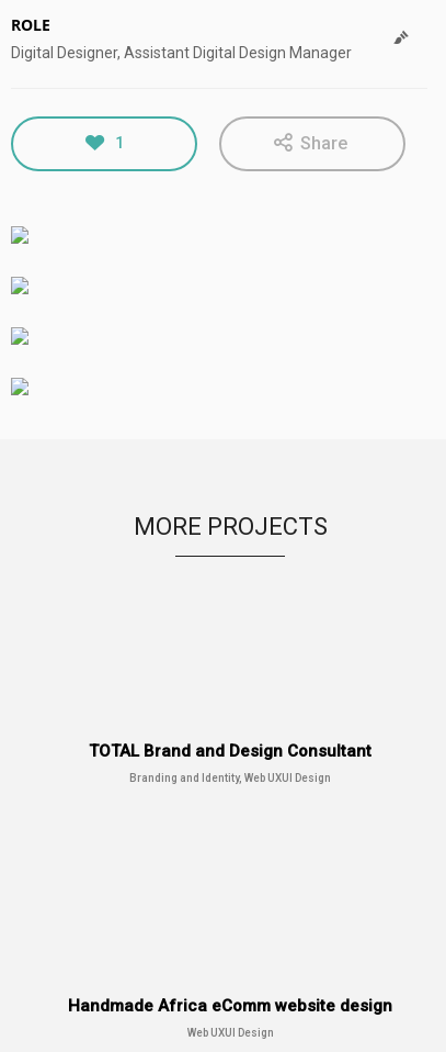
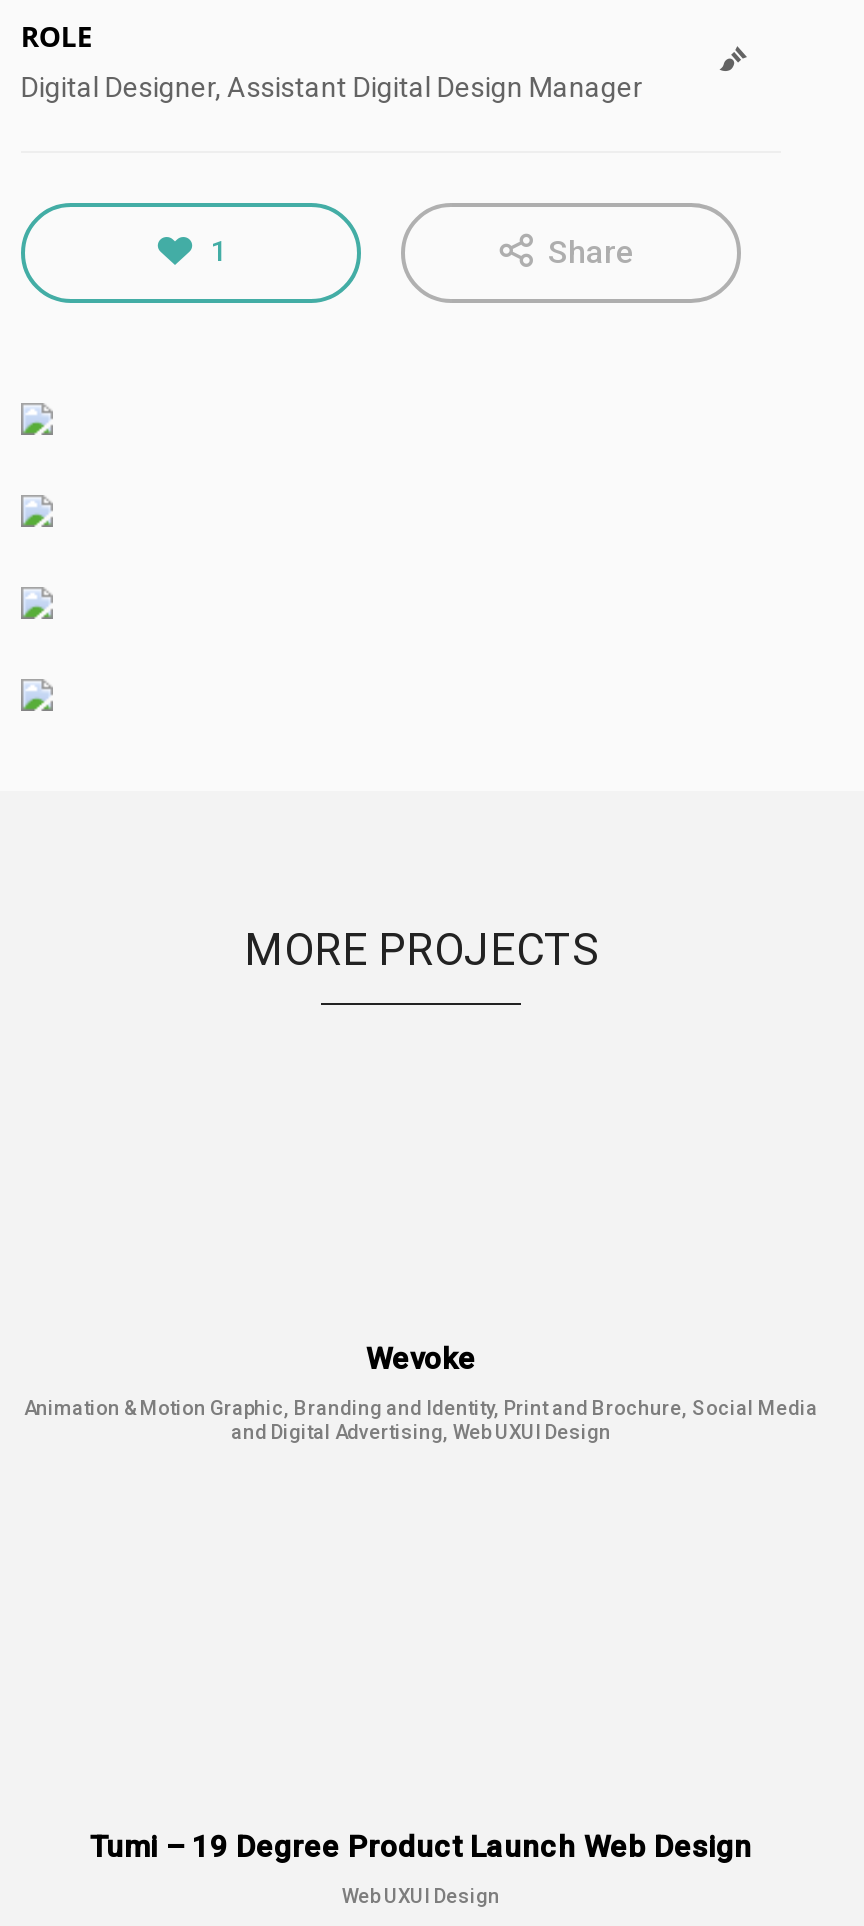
[89,741,371,761] TOTAL Brand and Design Consultant -> [366,1340,476,1376] Wevoke
[129,772,331,784] Branding and Identity, Web UXUI Design -> [24,1396,818,1442] Animation & Motion Graphic, Branding and Identity, Print and Brochure, Social Media | and Digital Advertising, Web UXUI Design
[68,996,392,1015] Handmade Africa eComm website design -> [90,1828,752,1864] Tumi – 19 Degree Product Launch Web Design

